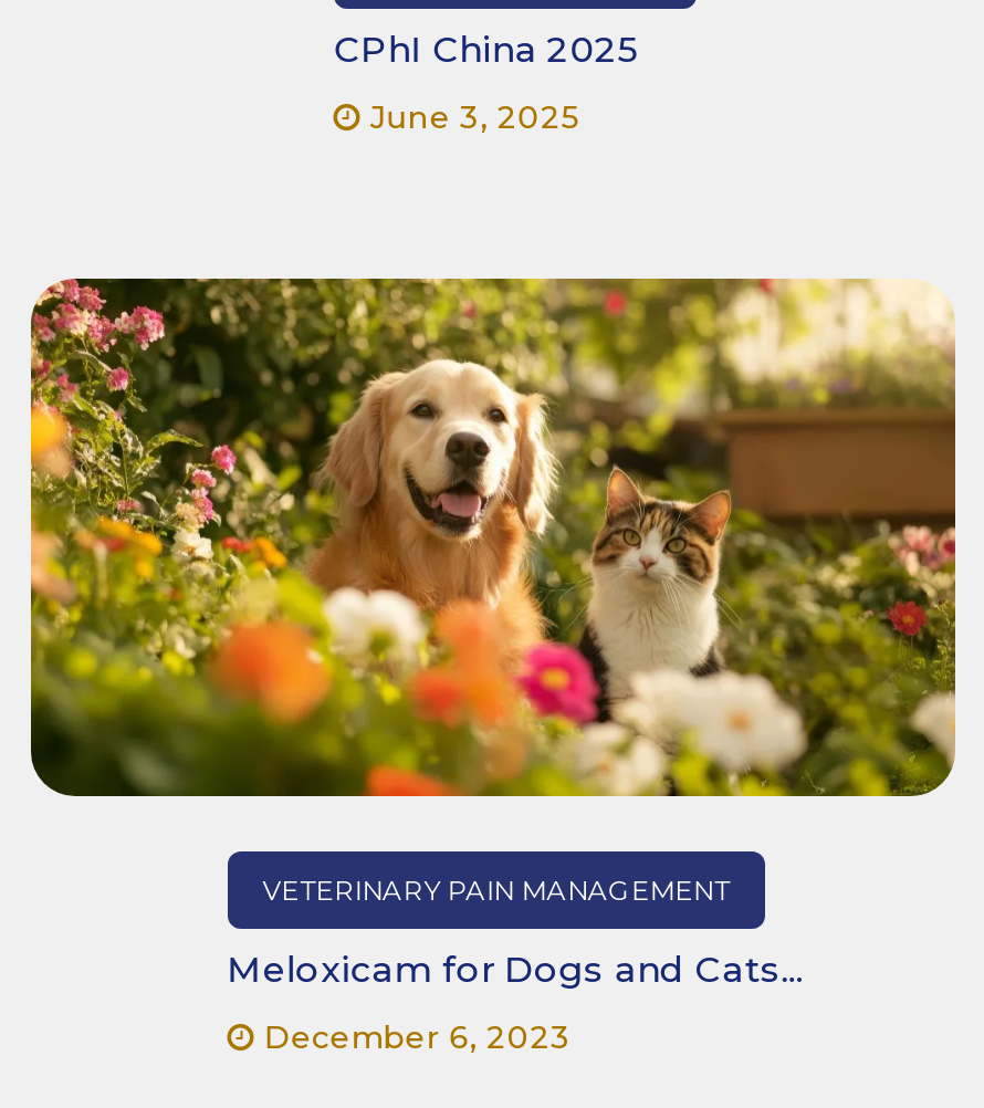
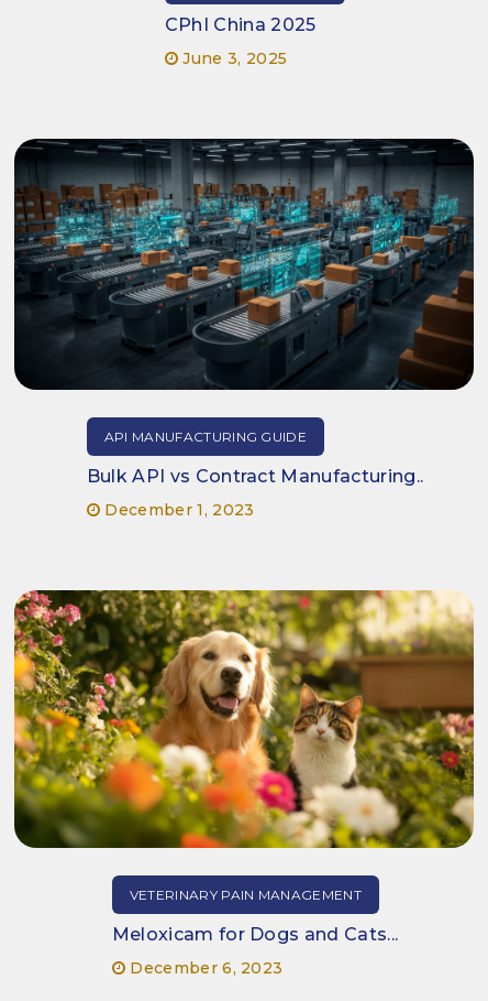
none -> [13,138,475,520] [image] | API MANUFACTURING GUIDE | Bulk API vs Contract Manufacturing.. | December 1, 2023

